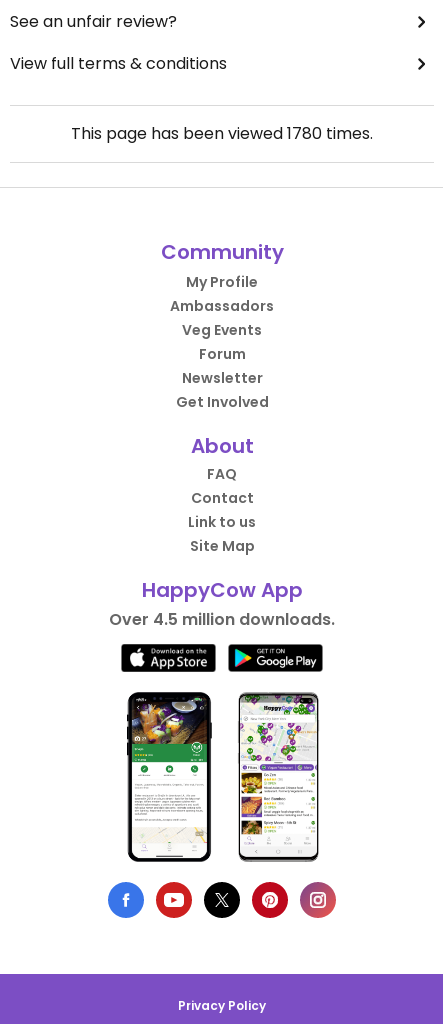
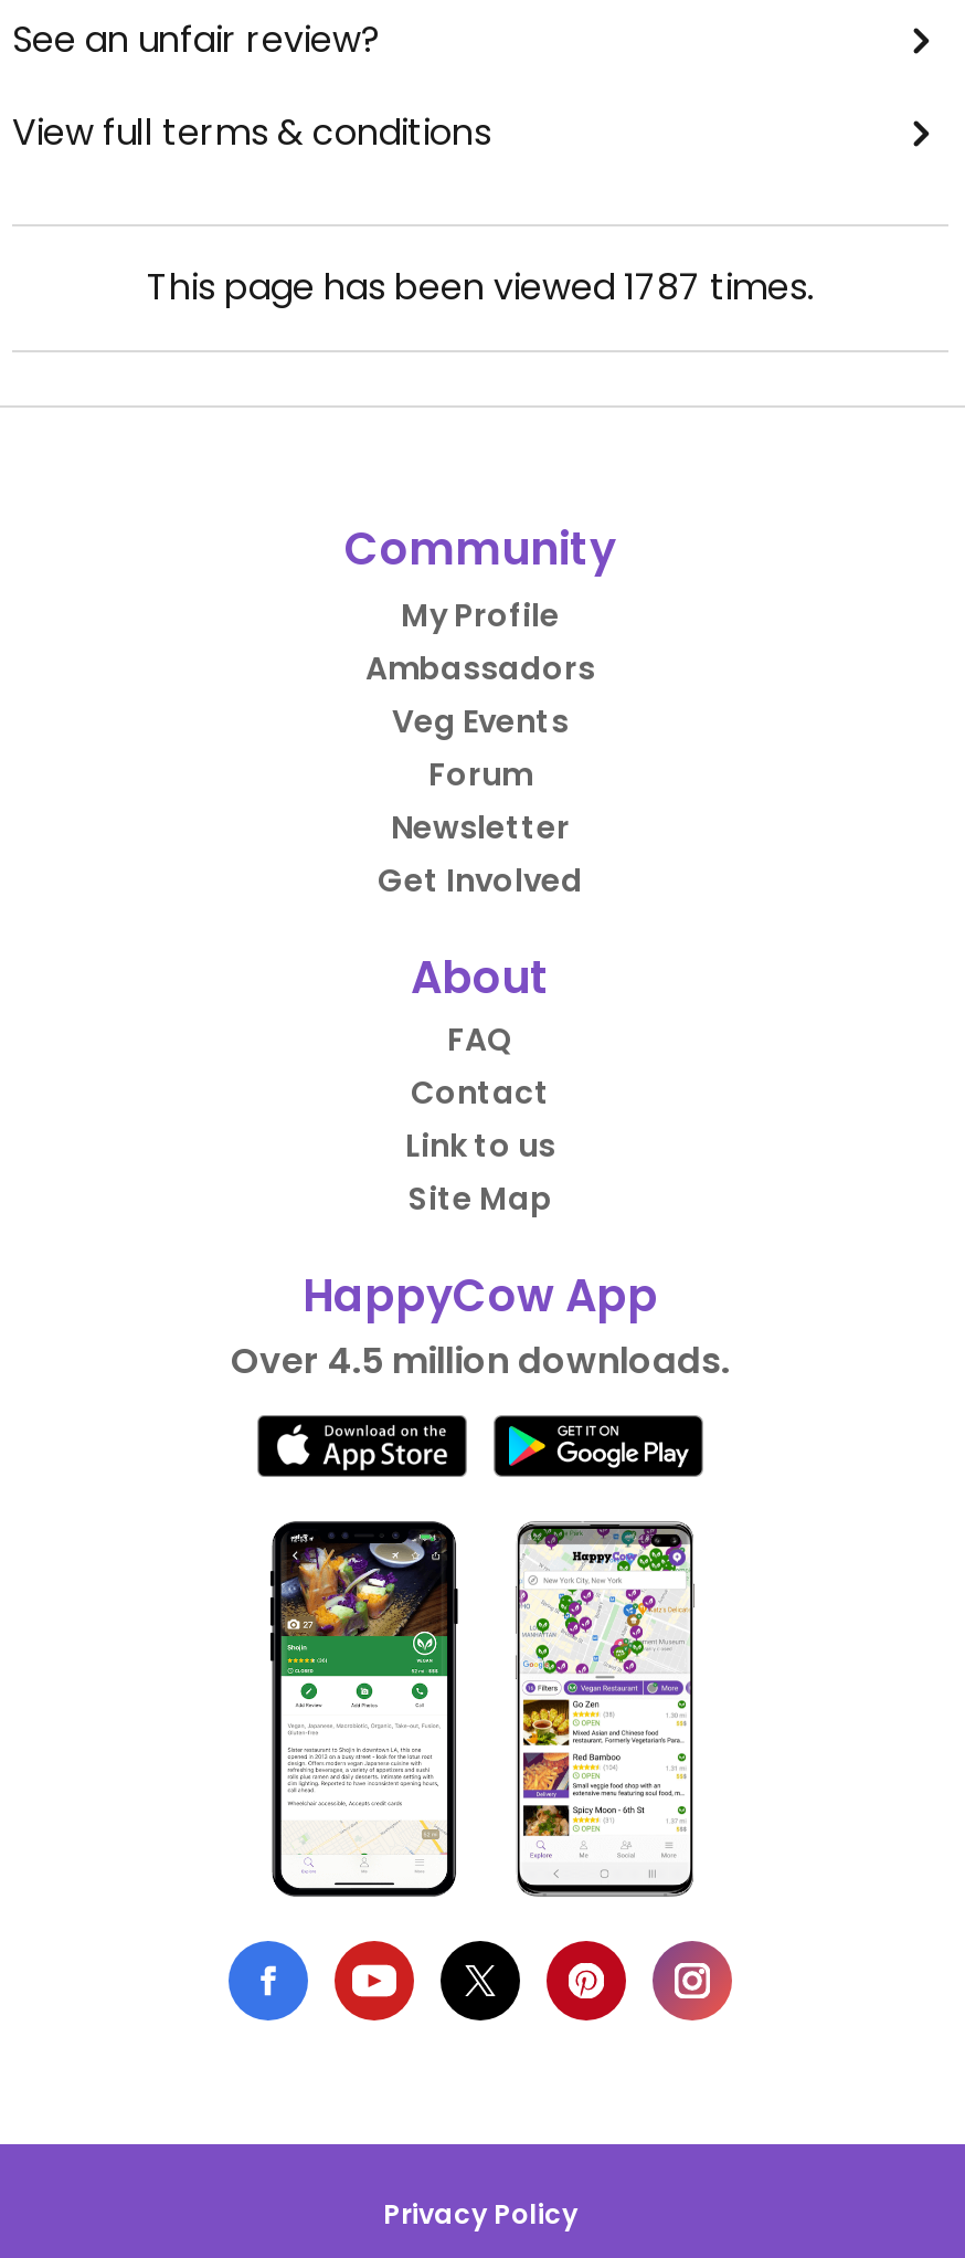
[71,122,373,145] This page has been viewed 1780 times. -> [147,262,814,313] This page has been viewed 1787 times.

